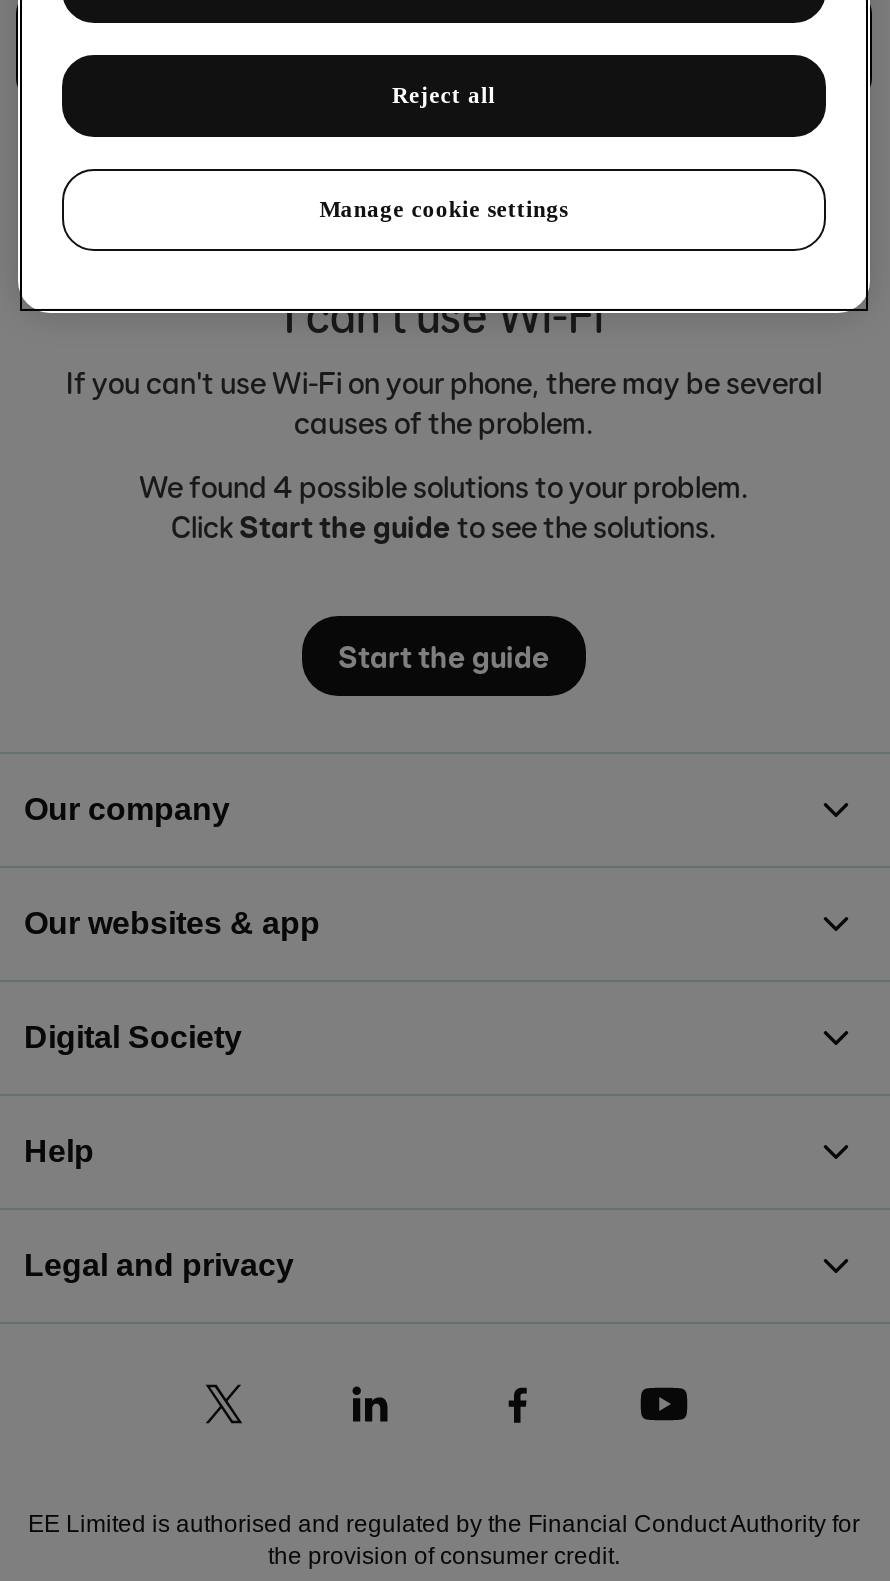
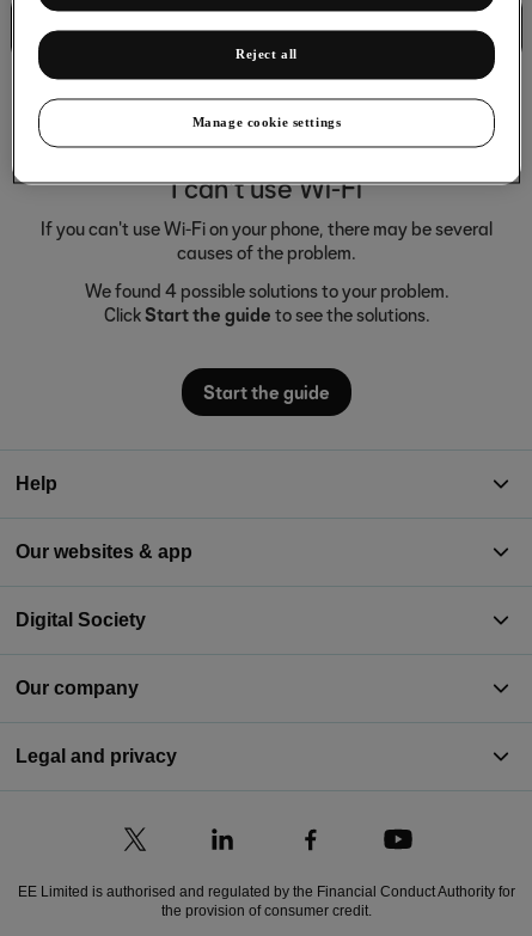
moved [24,792,230,826] -> [16,678,139,698]: Our company
moved [24,1134,94,1168] -> [16,473,57,494]: Help

